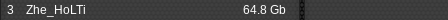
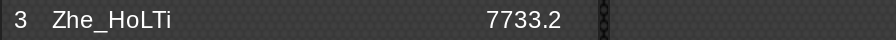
[243,3,286,17] 64.8 Gb -> [486,6,562,34] 7733.2

